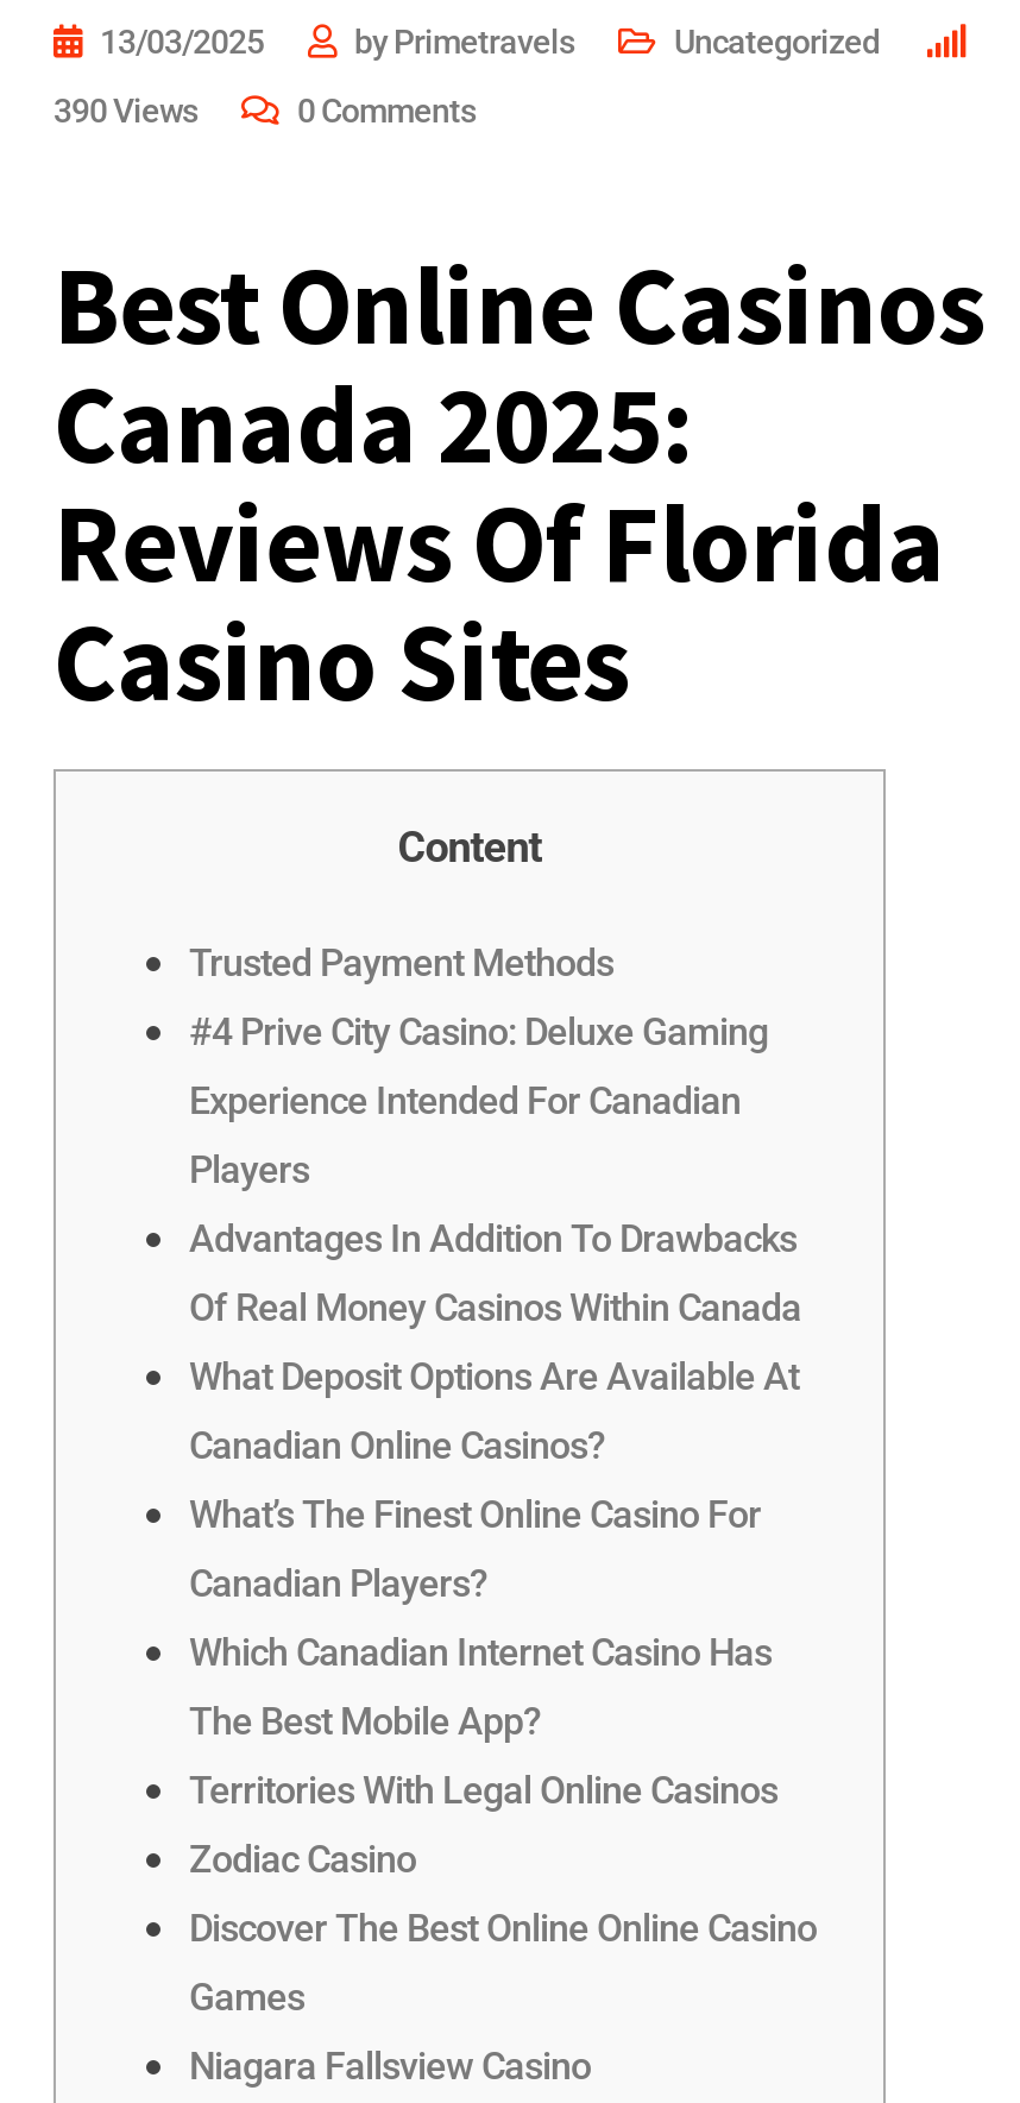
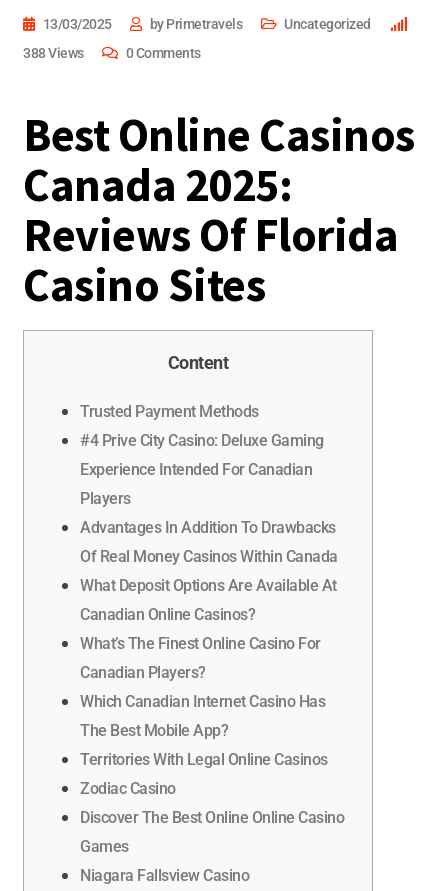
[53,92,197,130] 390Views -> [23,45,83,61] 388Views

